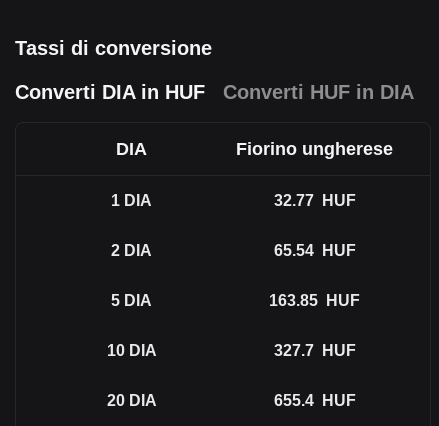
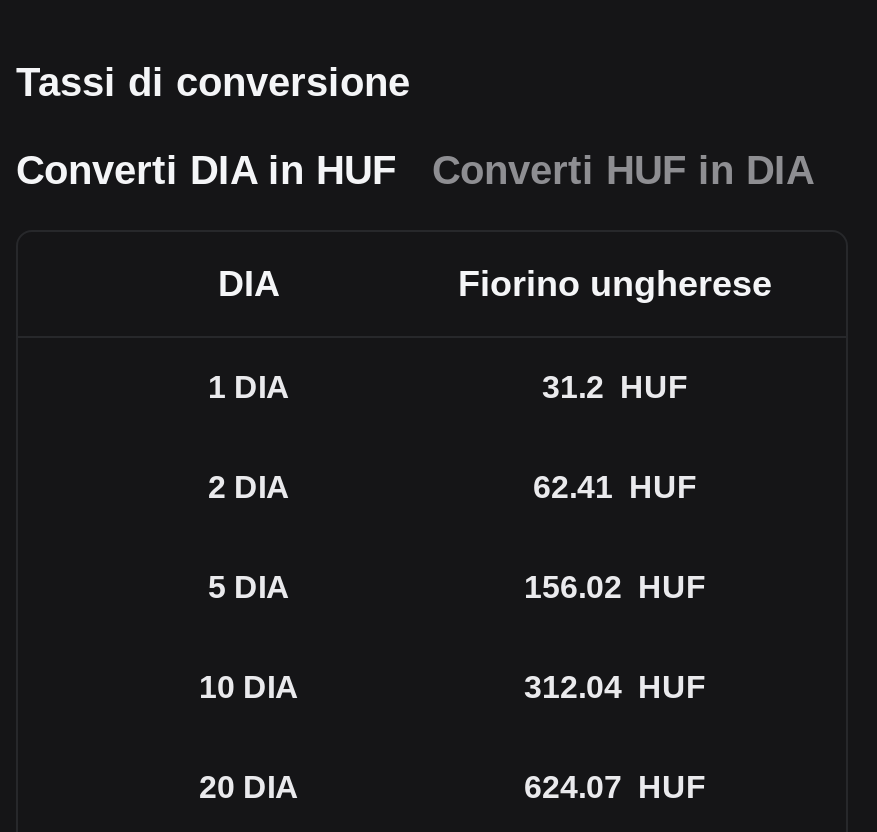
[273,192,355,209] 32.77 HUF -> [542,370,688,404] 31.2 HUF
[273,242,355,259] 65.54 HUF -> [533,470,697,504] 62.41 HUF
[269,292,360,309] 163.85 HUF -> [524,570,706,604] 156.02 HUF
[273,342,355,359] 327.7 HUF -> [524,670,706,704] 312.04 HUF
[273,392,355,409] 655.4 HUF -> [524,770,706,804] 624.07 HUF

